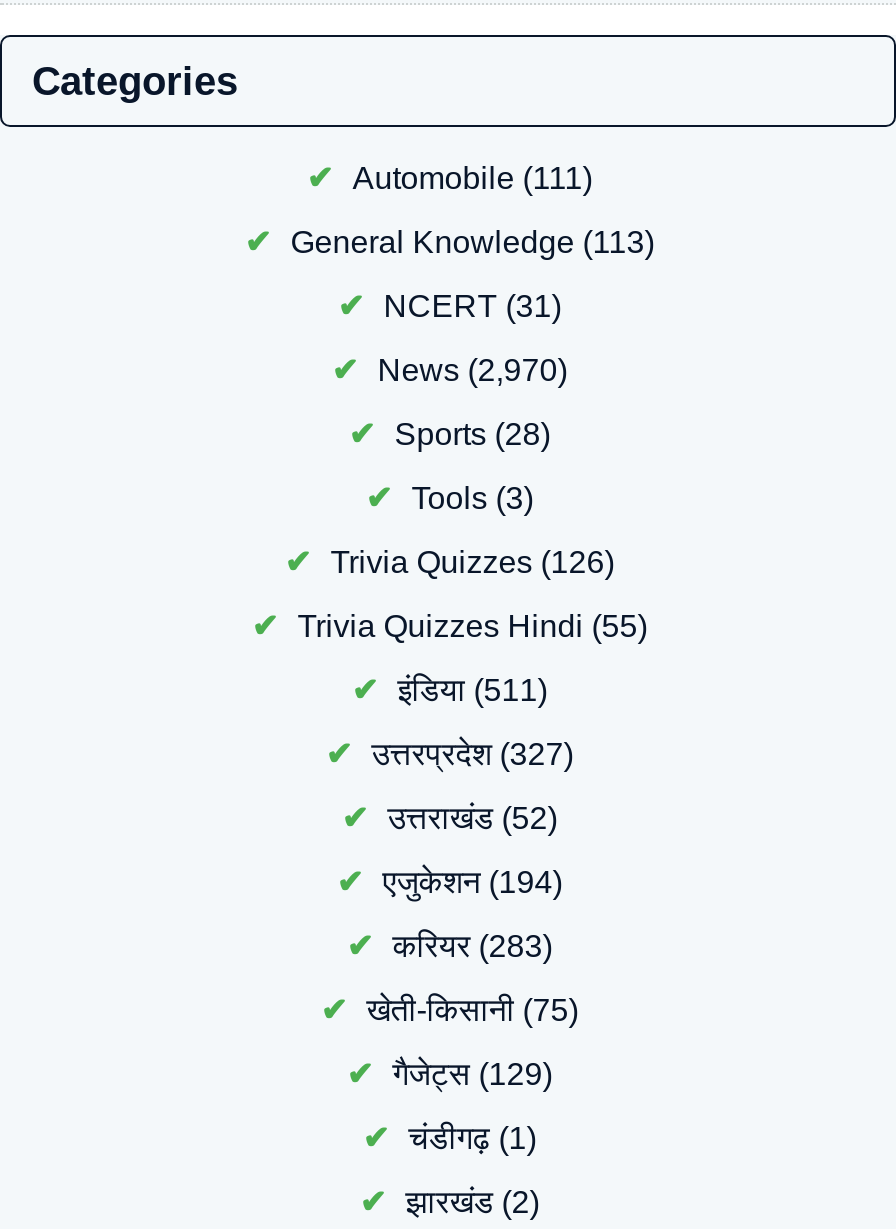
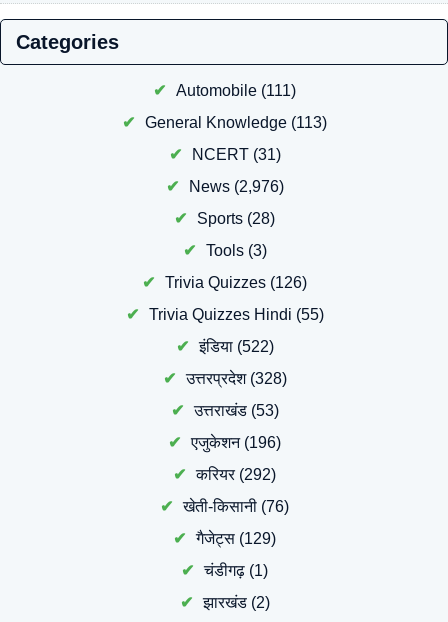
[378,354,568,388] News (2,970) -> [189,178,284,195] News (2,976)
[398,674,548,708] इंडिया (511) -> [199,338,274,355] इंडिया (522)
[372,738,574,772] उत्तरप्रदेश (327) -> [186,370,287,387] उत्तरप्रदेश (328)
[388,802,558,836] उत्तराखंड (52) -> [194,402,279,419] उत्तराखंड (53)
[383,866,563,900] एजुकेशन (194) -> [191,434,281,451] एजुकेशन (196)
[393,930,553,964] करियर (283) -> [196,466,276,483] करियर (292)
[367,994,579,1028] खेती-किसानी (75) -> [183,498,289,515] खेती-किसानी (76)

